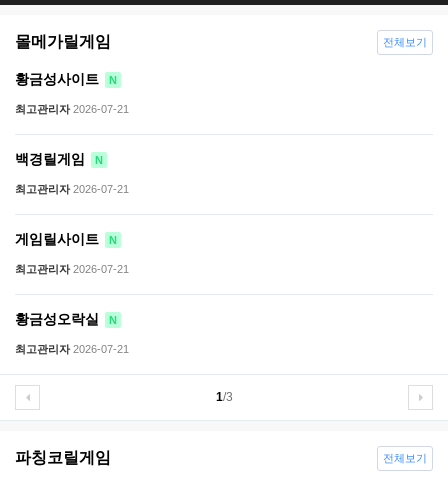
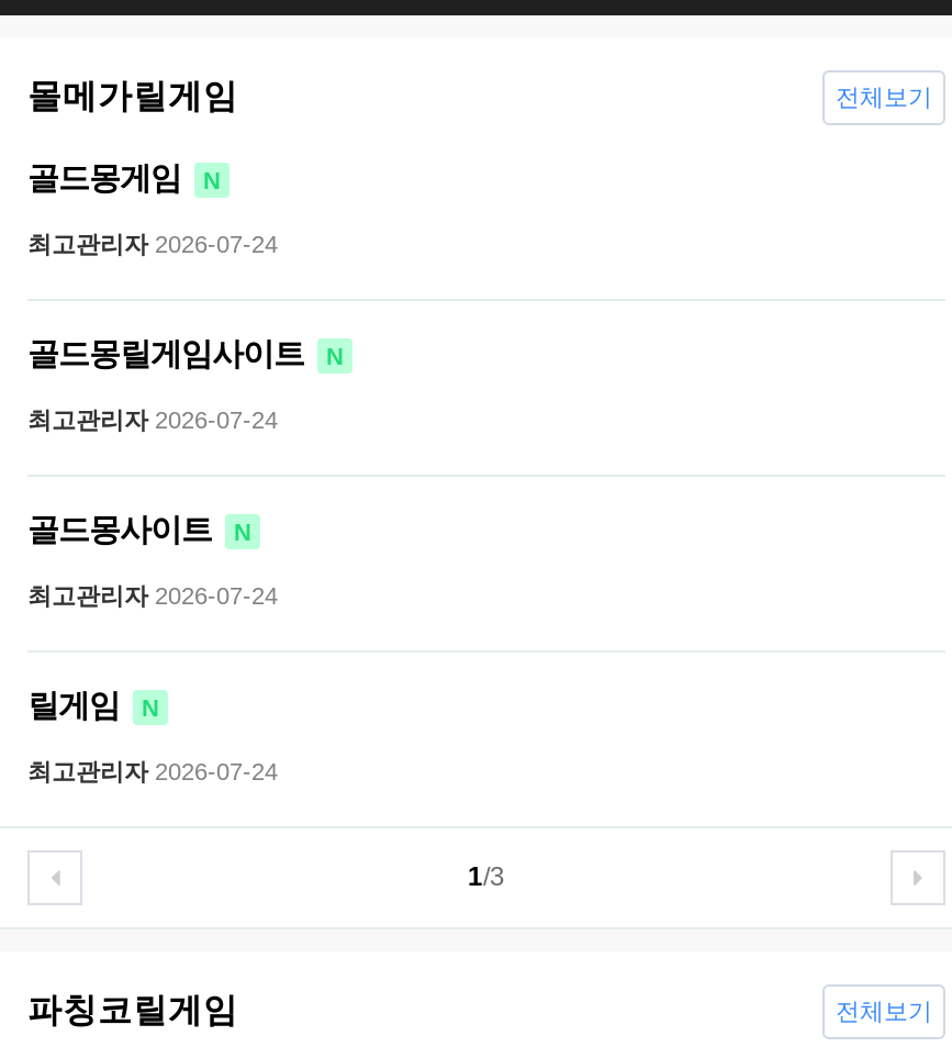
[15,71,117,87] 황금성사이트 N -> [27,160,221,196] 골드몽게임 N
[15,103,129,115] 최고관리자 2026-07-21 -> [27,231,278,257] 최고관리자 2026-07-24
[15,151,103,167] 백경릴게임 N -> [27,336,344,371] 골드몽릴게임사이트 N
[15,183,129,195] 최고관리자 2026-07-21 -> [27,407,278,433] 최고관리자 2026-07-24
[15,231,117,247] 게임릴사이트 N -> [27,512,251,547] 골드몽사이트 N
[15,263,129,275] 최고관리자 2026-07-21 -> [27,582,278,609] 최고관리자 2026-07-24
[15,311,117,327] 황금성오락실 N -> [27,688,159,723] 릴게임 N
[15,343,129,355] 최고관리자 2026-07-21 -> [27,758,278,784] 최고관리자 2026-07-24

